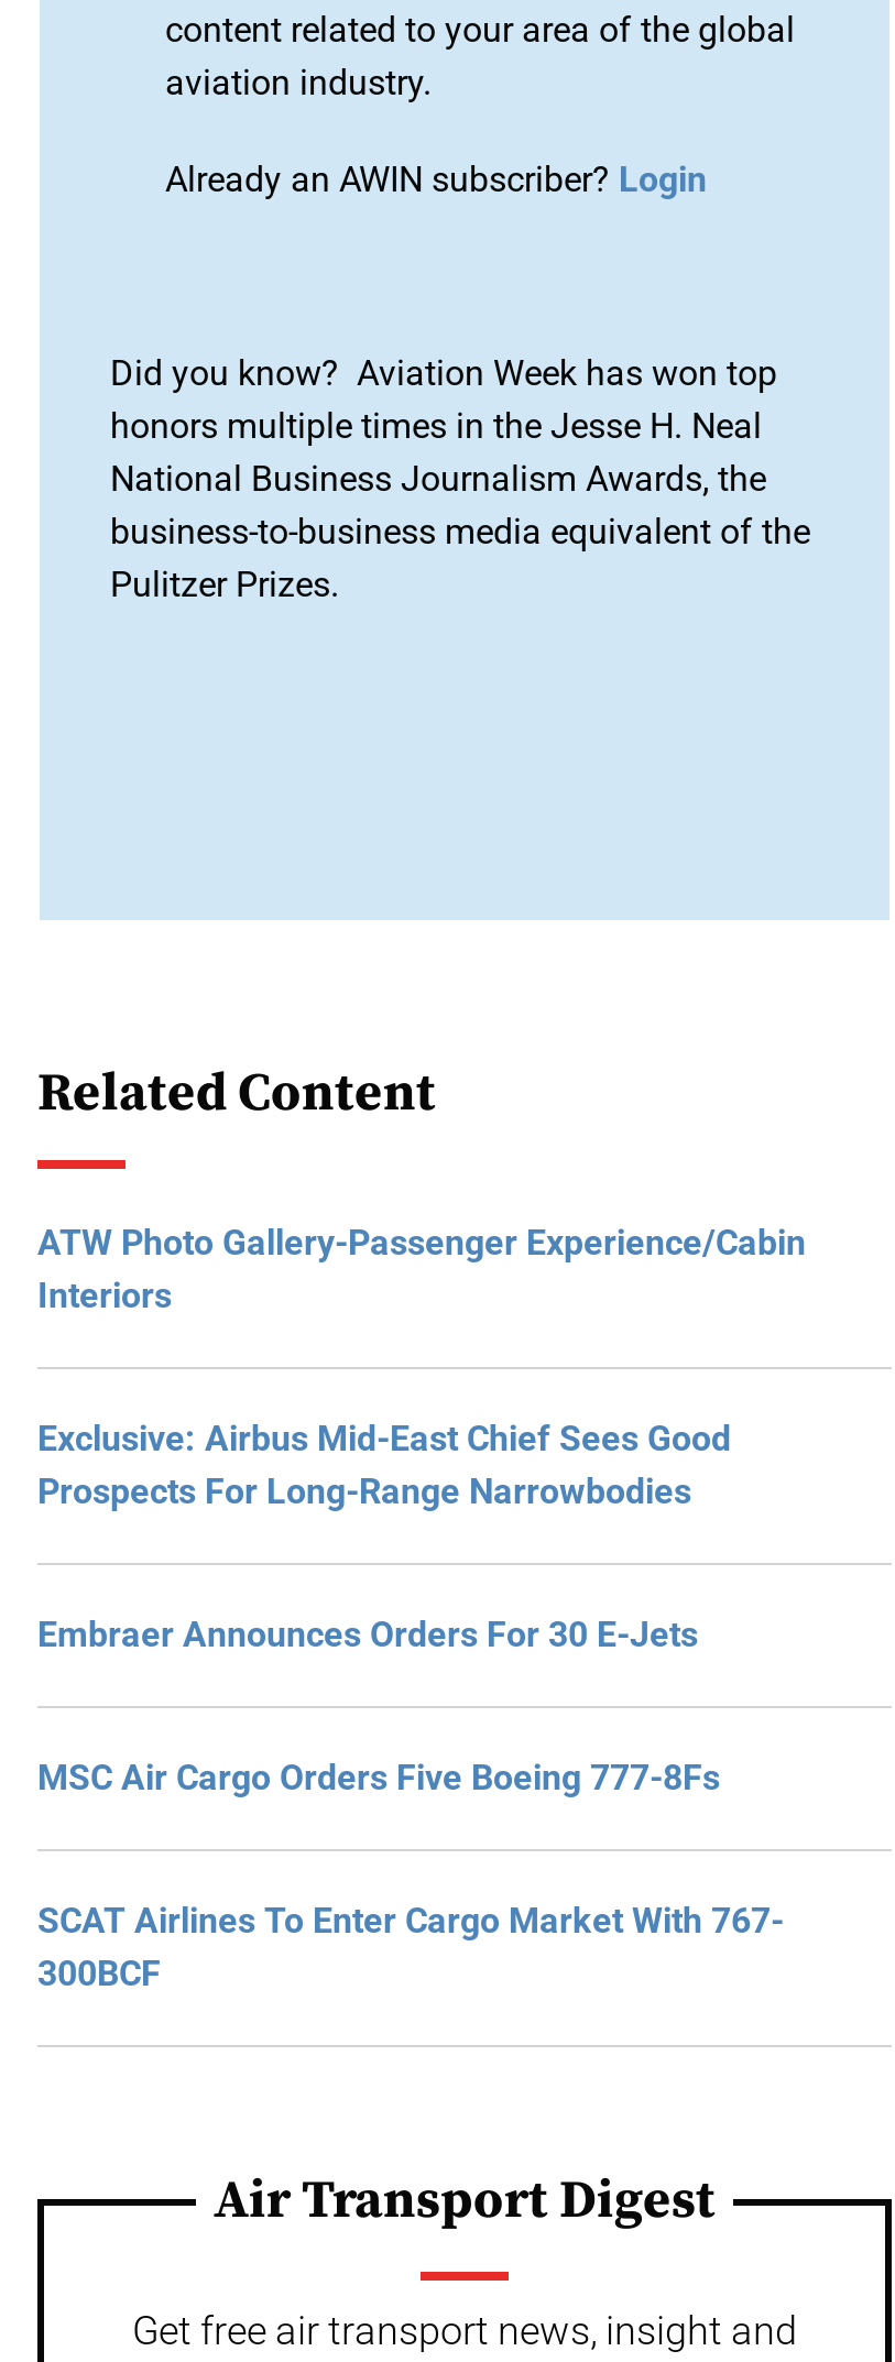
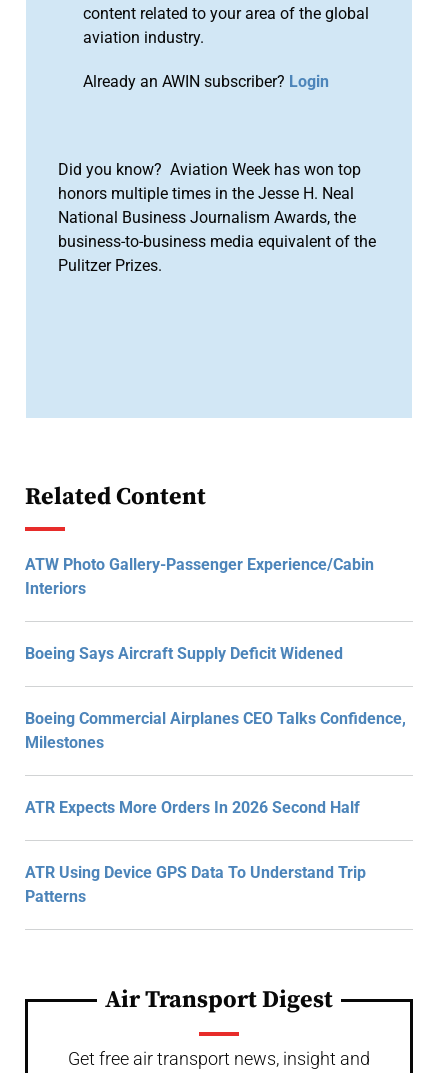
[37,1418,731,1512] Exclusive: Airbus Mid-East Chief Sees Good | Prospects For Long-Range Narrowbodies -> [25,644,343,663] Boeing Says Aircraft Supply Deficit Widened
[37,1614,698,1655] Embraer Announces Orders For 30 E-Jets -> [25,709,406,752] Boeing Commercial Airplanes CEO Talks Confidence, | Milestones
[37,1757,720,1798] MSC Air Cargo Orders Five Boeing 777-8Fs -> [25,798,360,817] ATR Expects More Orders In 2026 Second Half
[37,1900,784,1994] SCAT Airlines To Enter Cargo Market With 767- | 300BCF -> [25,863,366,906] ATR Using Device GPS Data To Understand Trip | Patterns

